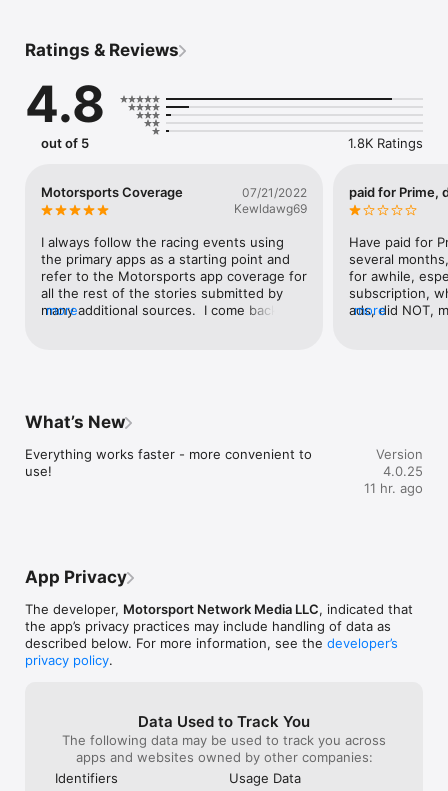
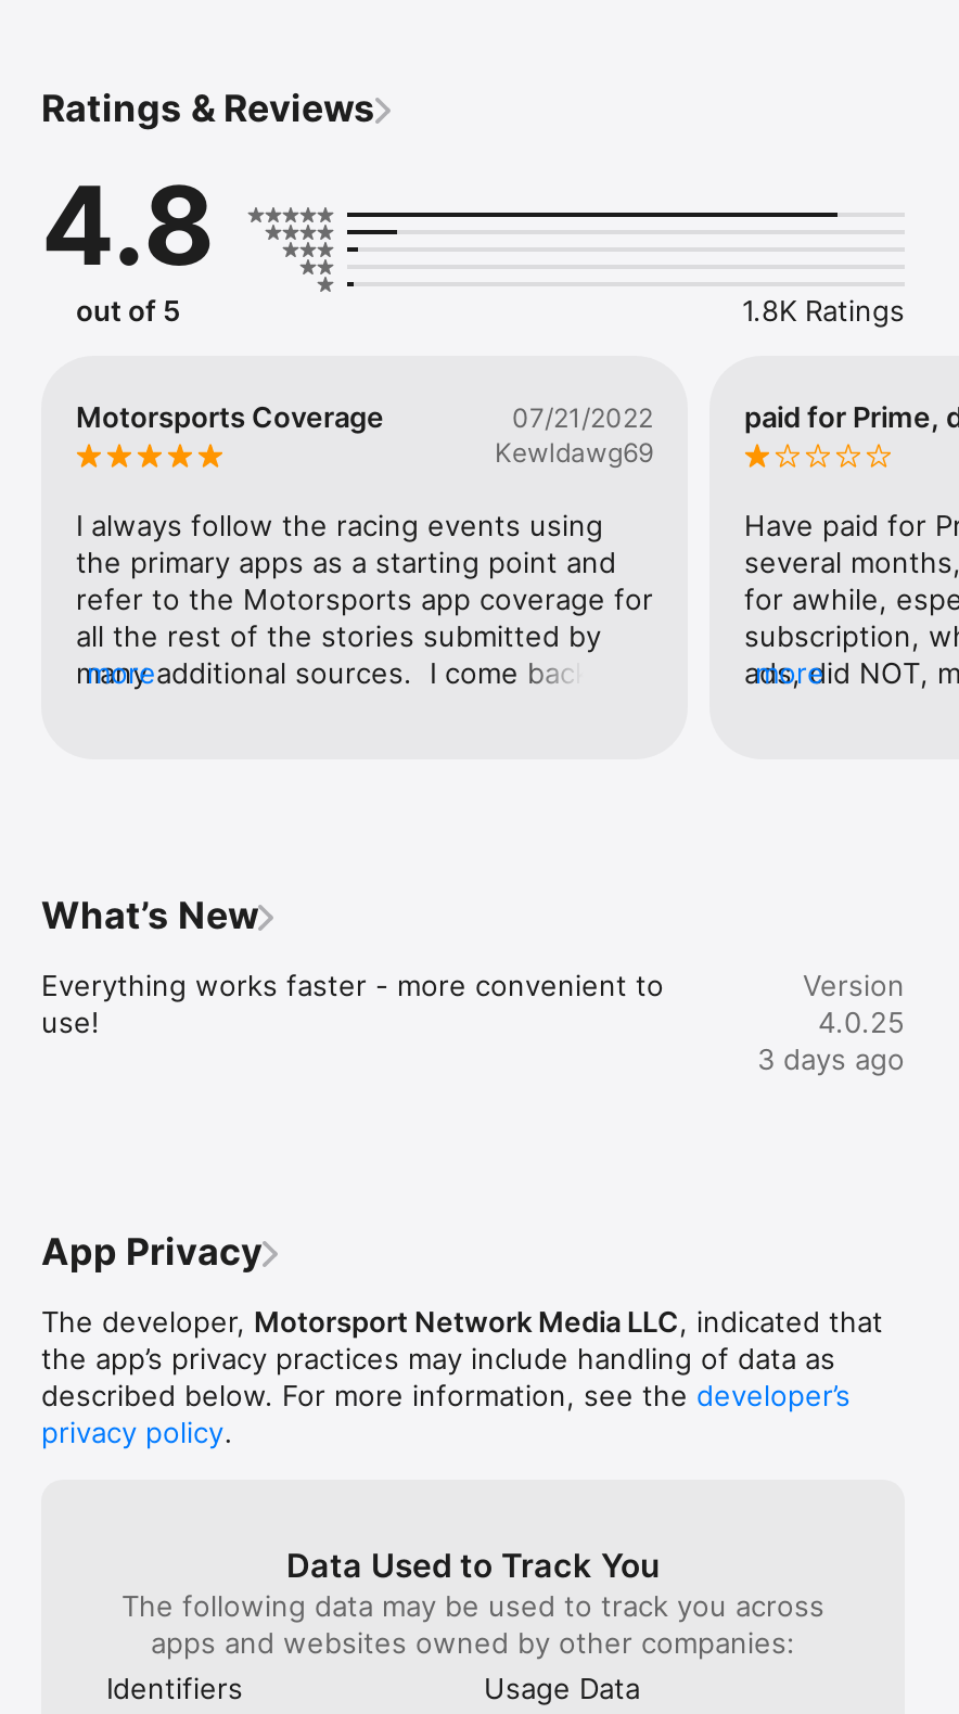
[364,480,423,496] 11 hr. ago -> [757,1041,905,1076] 3 days ago

